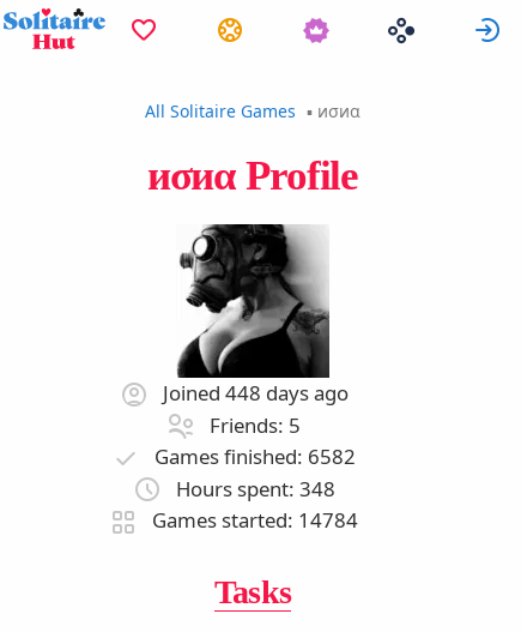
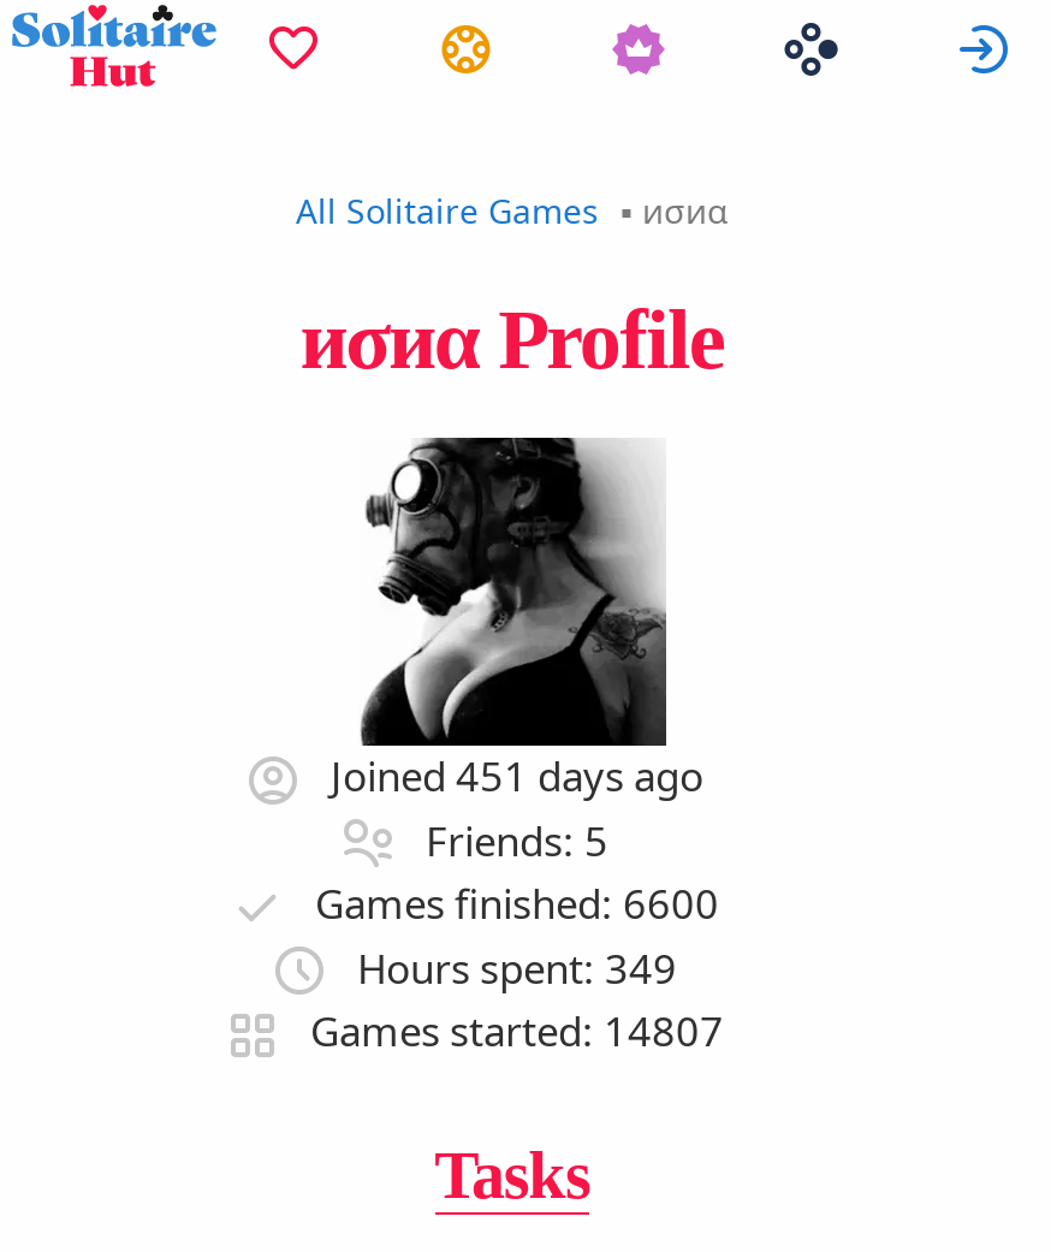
[157,380,348,407] Joined 448 days ago -> [321,749,703,805] Joined 451 days ago
[150,443,356,471] Games finished: 6582 -> [305,877,719,932] Games finished: 6600
[171,475,335,502] Hours spent: 348 -> [348,941,677,996] Hours spent: 349
[147,507,358,534] Games started: 14784 -> [301,1004,724,1060] Games started: 14807

